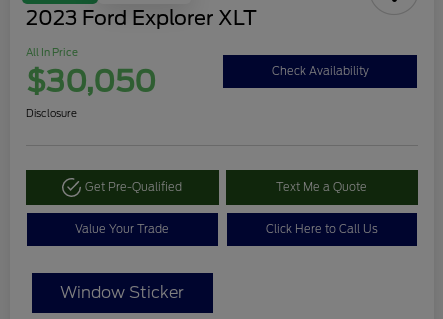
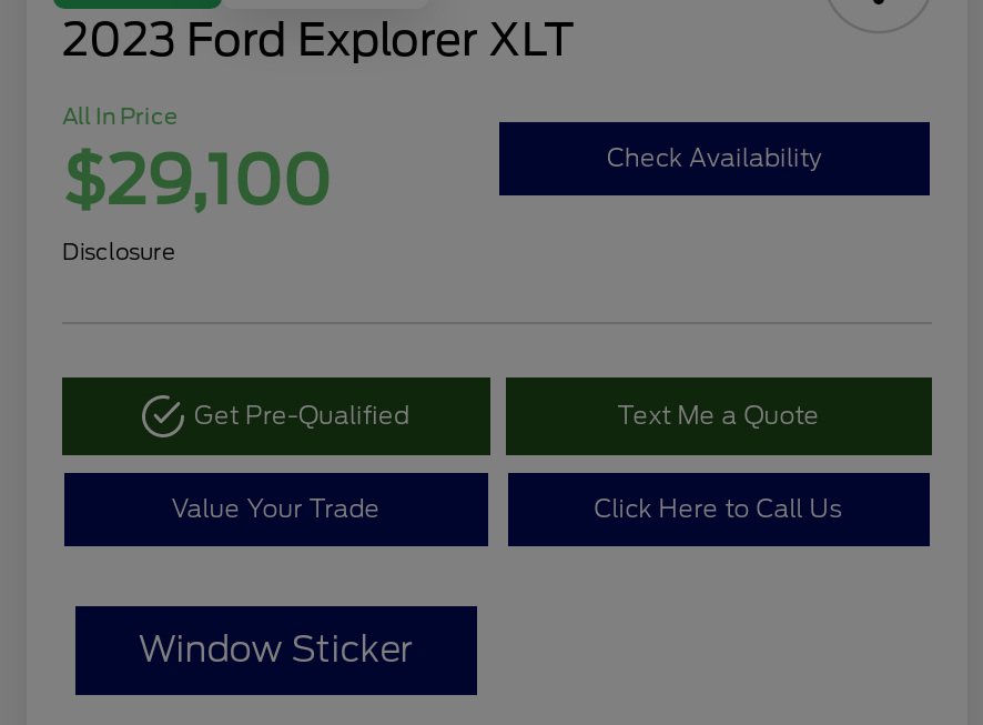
[26,63,156,99] $30,050 -> [62,140,331,220] $29,100

